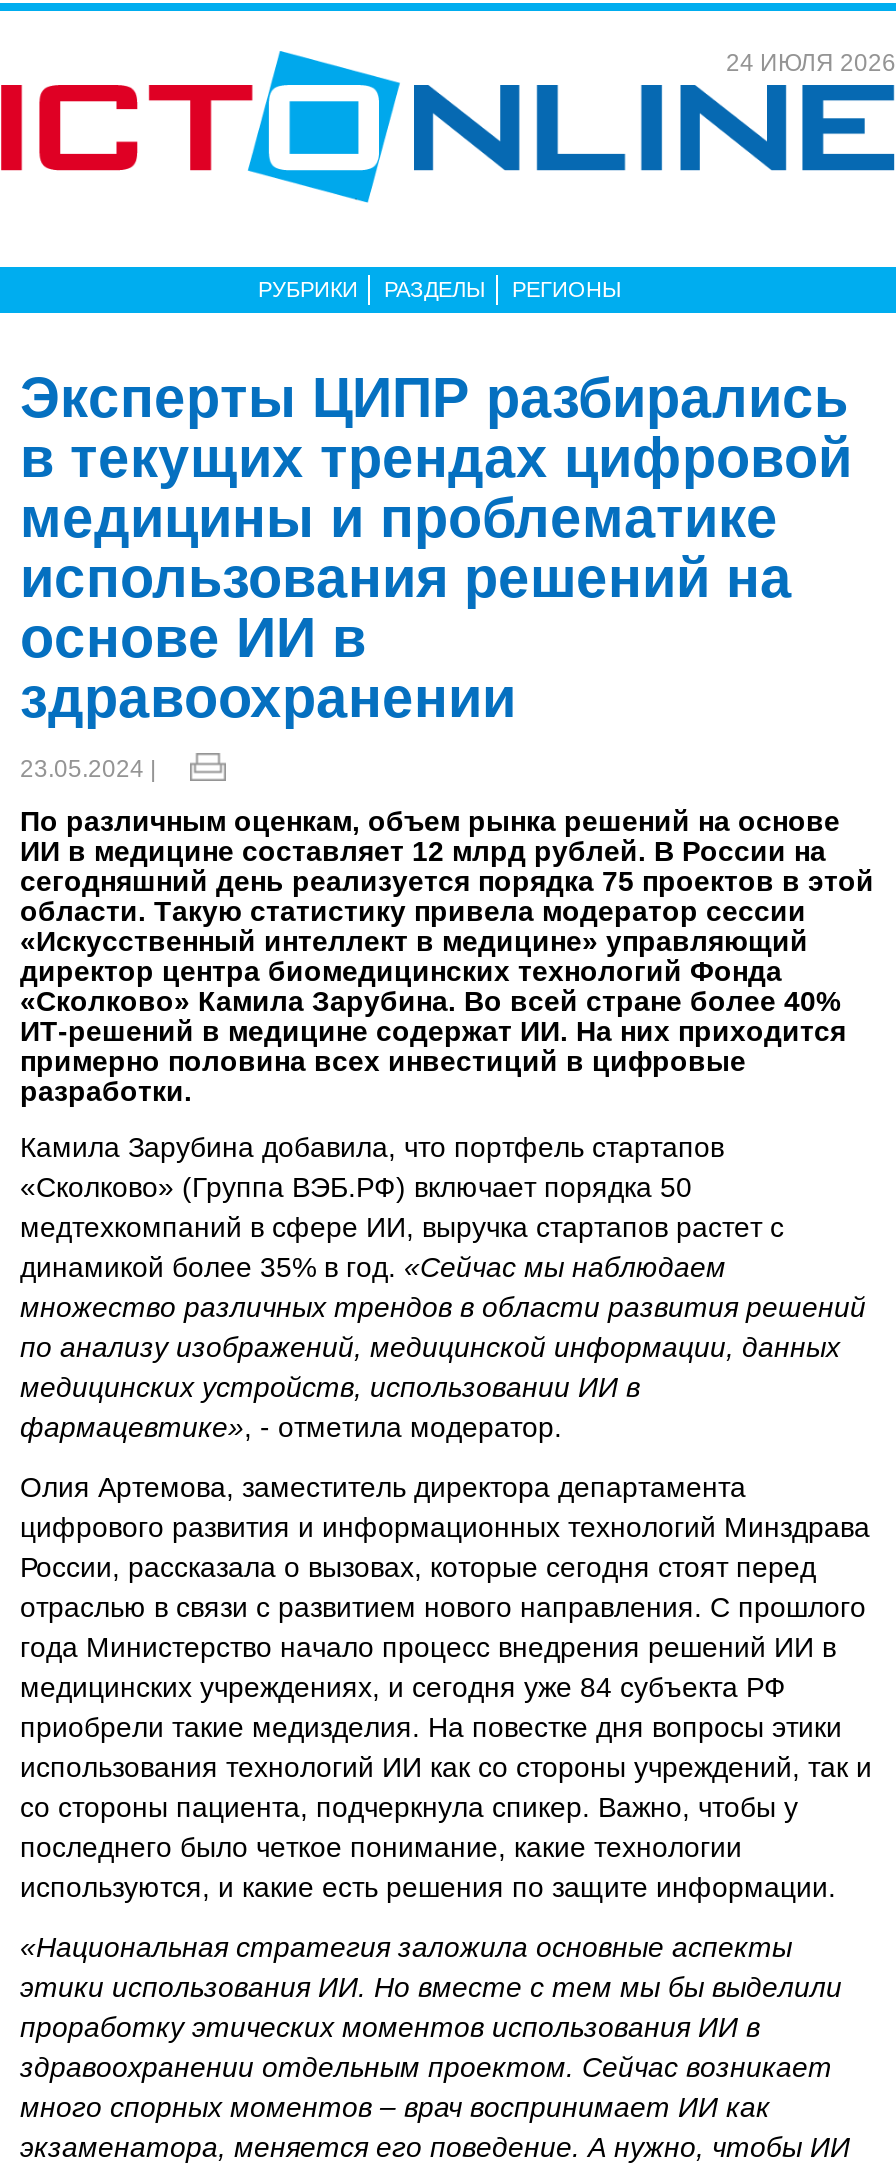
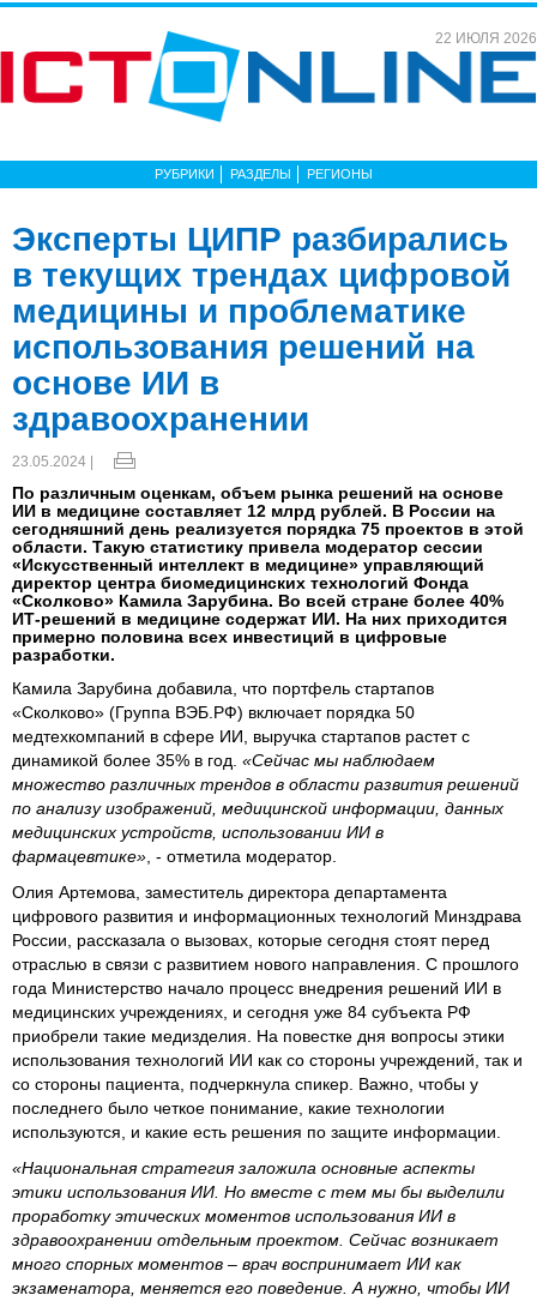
[726,49,896,77] 24 ИЮЛЯ 2026 -> [435,30,537,47] 22 ИЮЛЯ 2026

